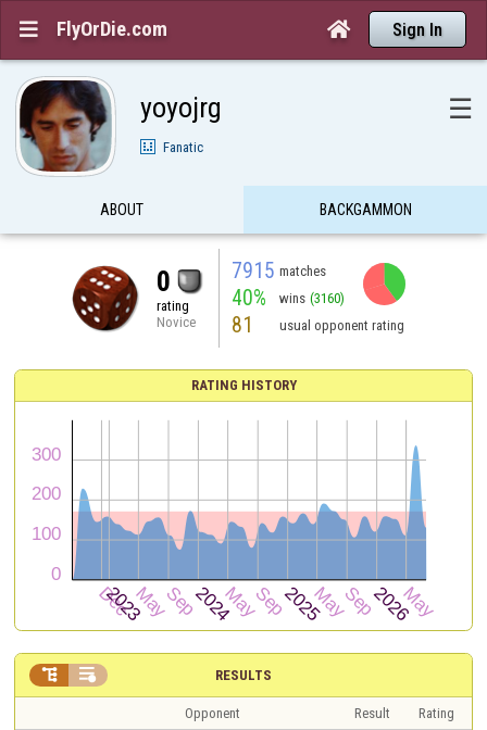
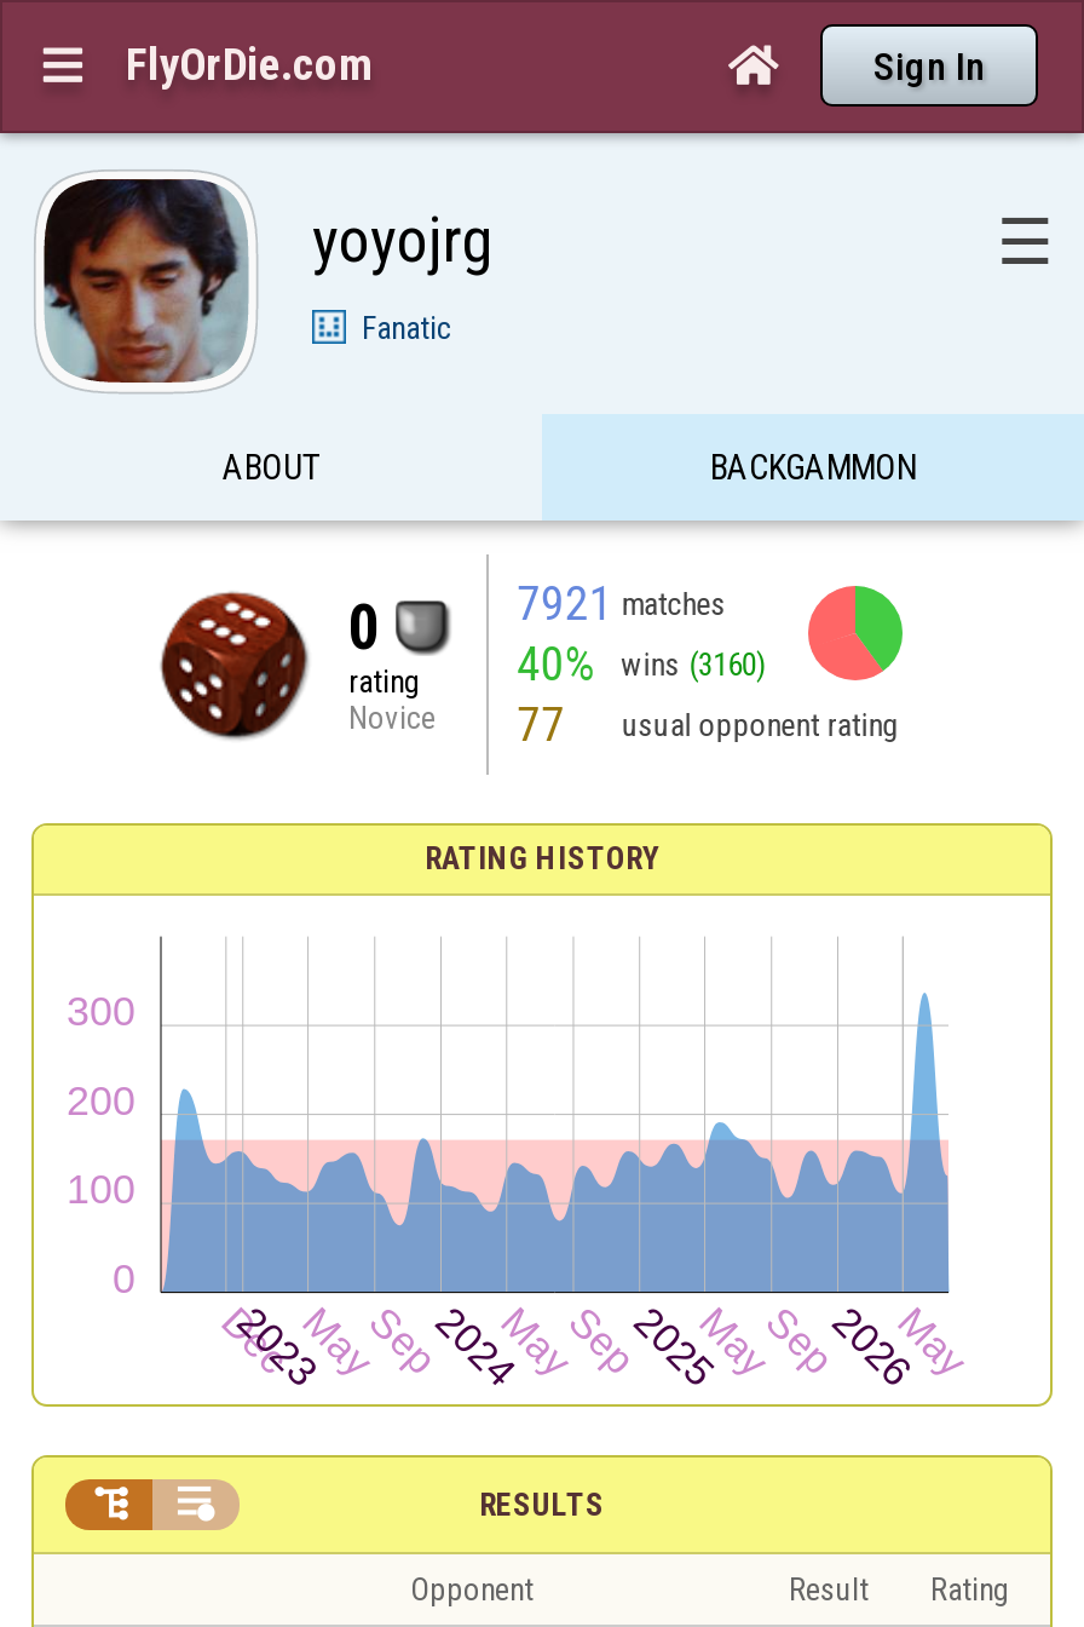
[232,258,326,283] 7915 matches -> [516,575,725,631] 7921 matches
[232,312,404,337] 81 usual opponent rating -> [516,696,899,752] 77 usual opponent rating

